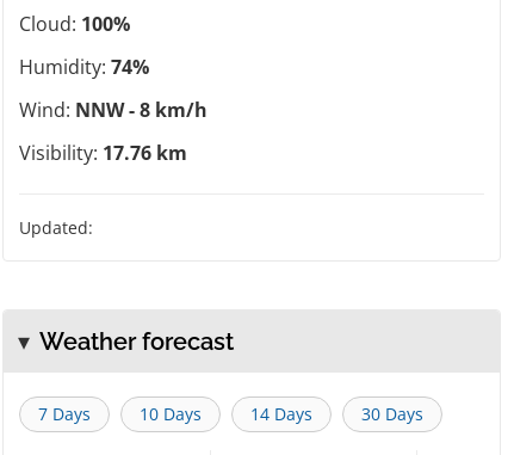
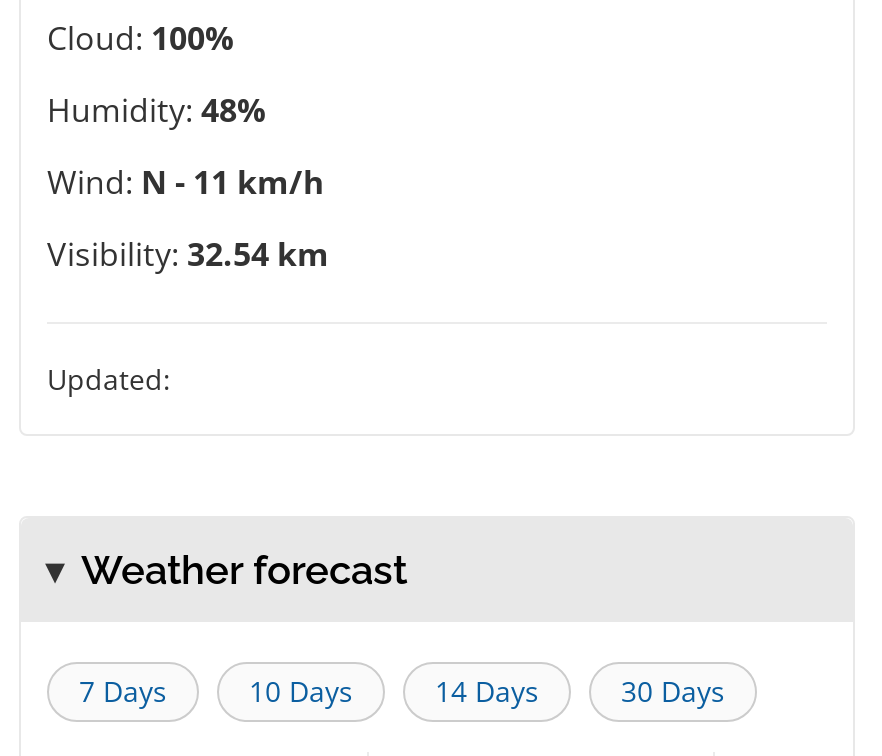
[19,53,149,80] Humidity: 74% -> [47,87,265,131] Humidity: 48%
[19,96,208,123] Wind: NNW - 8 km/h -> [47,159,325,203] Wind: N - 11 km/h
[19,139,187,166] Visibility: 17.76 km -> [47,231,329,275] Visibility: 32.54 km

